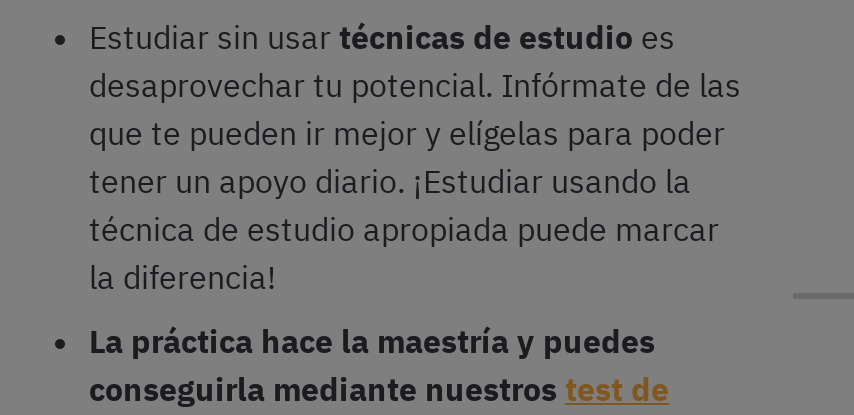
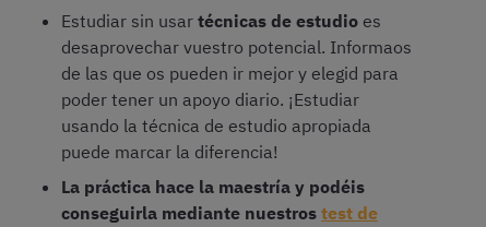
[89,65,741,297] desaprovechar tu potencial. Infórmate de las | que te pueden ir mejor y elígelas para poder | tener un apoyo diario. ¡Estudiar usando la | técnica de estudio apropiada puede marcar | la diferencia! -> [61,36,412,163] desaprovechar vuestro potencial. Informaos | de las que os pueden ir mejor y elegid para | poder tener un apoyo diario. ¡Estudiar | usando la técnica de estudio apropiada | puede marcar la diferencia!
[89,321,655,361] La práctica hace la maestría y puedes -> [61,176,365,198] La práctica hace la maestría y podéis

